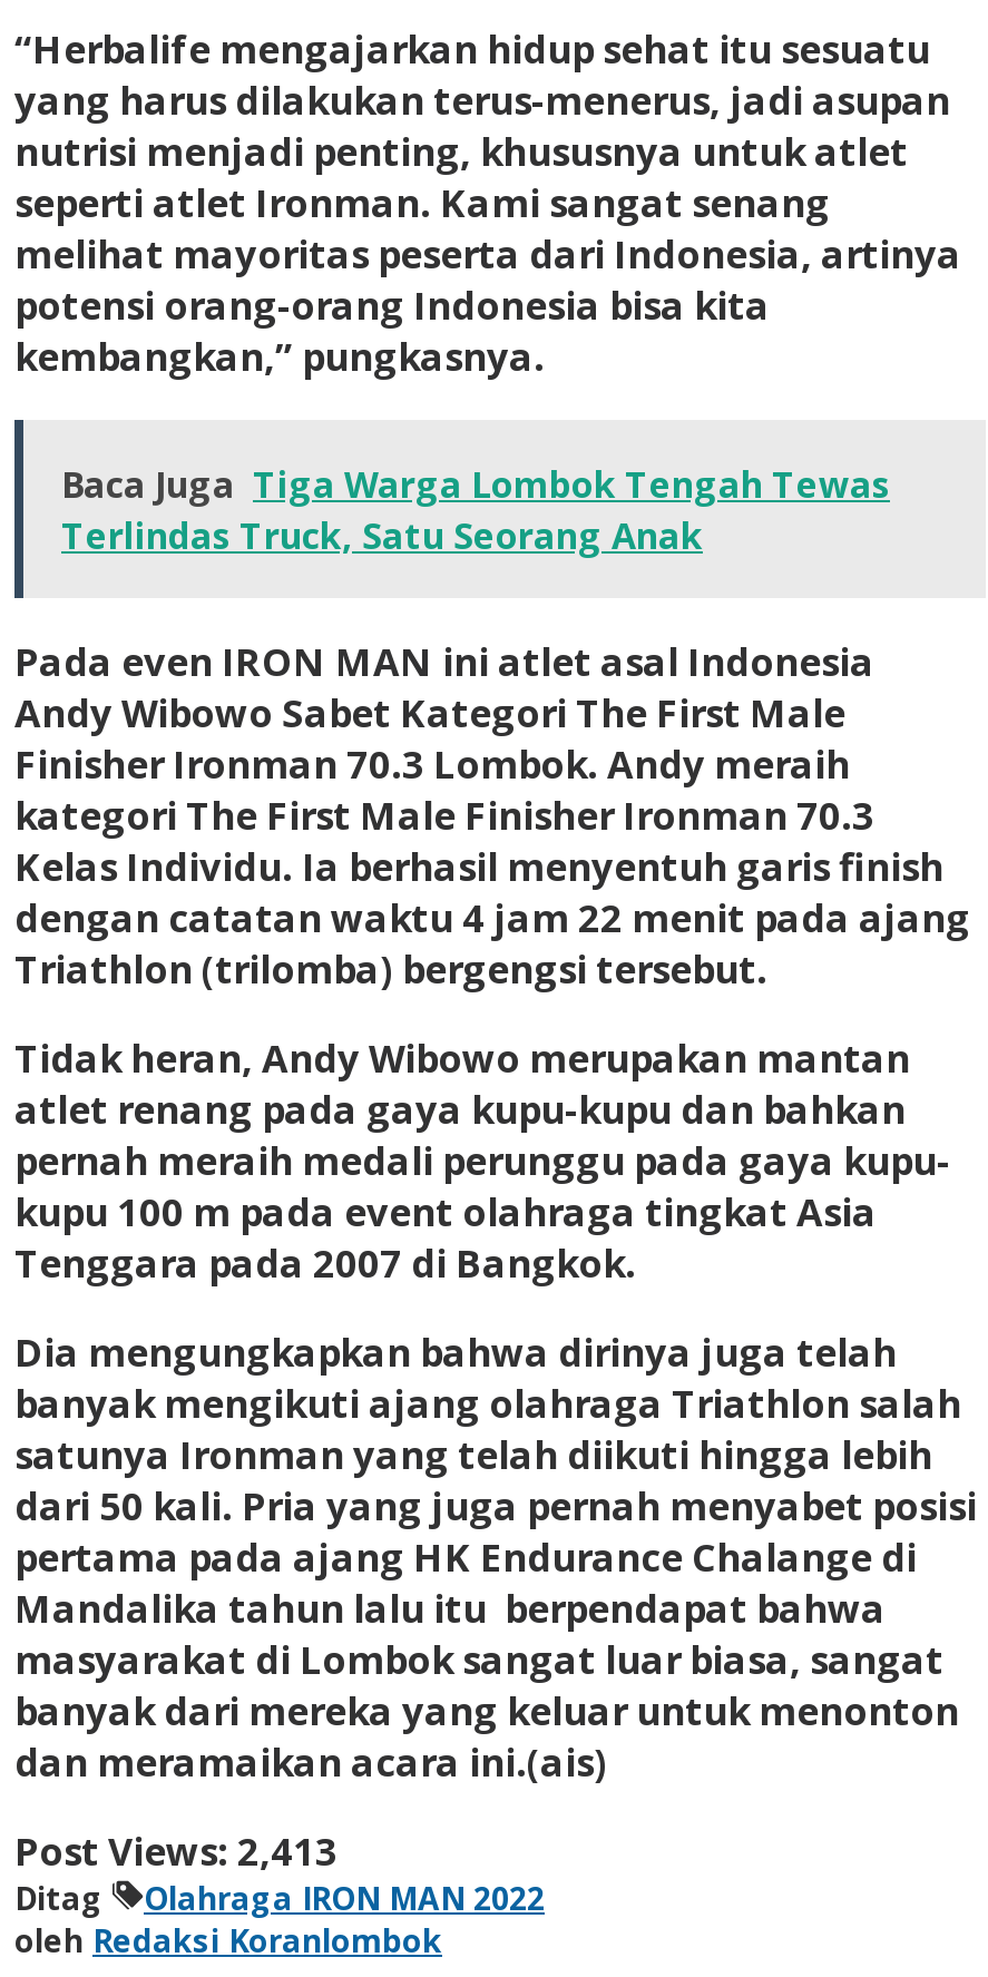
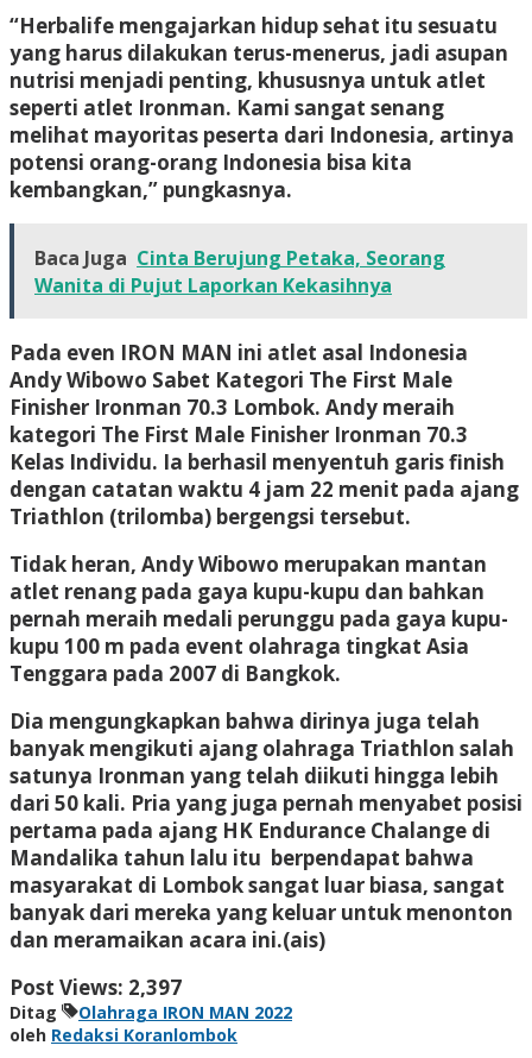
[61,459,890,559] Baca Juga Tiga Warga Lombok Tengah Tewas | Terlindas Truck, Satu Seorang Anak -> [34,245,445,298] Baca Juga Cinta Berujung Petaka, Seorang | Wanita di Pujut Laporkan Kekasihnya
[14,1825,338,1876] Post Views: 2,413 -> [9,974,182,1001] Post Views: 2,397

